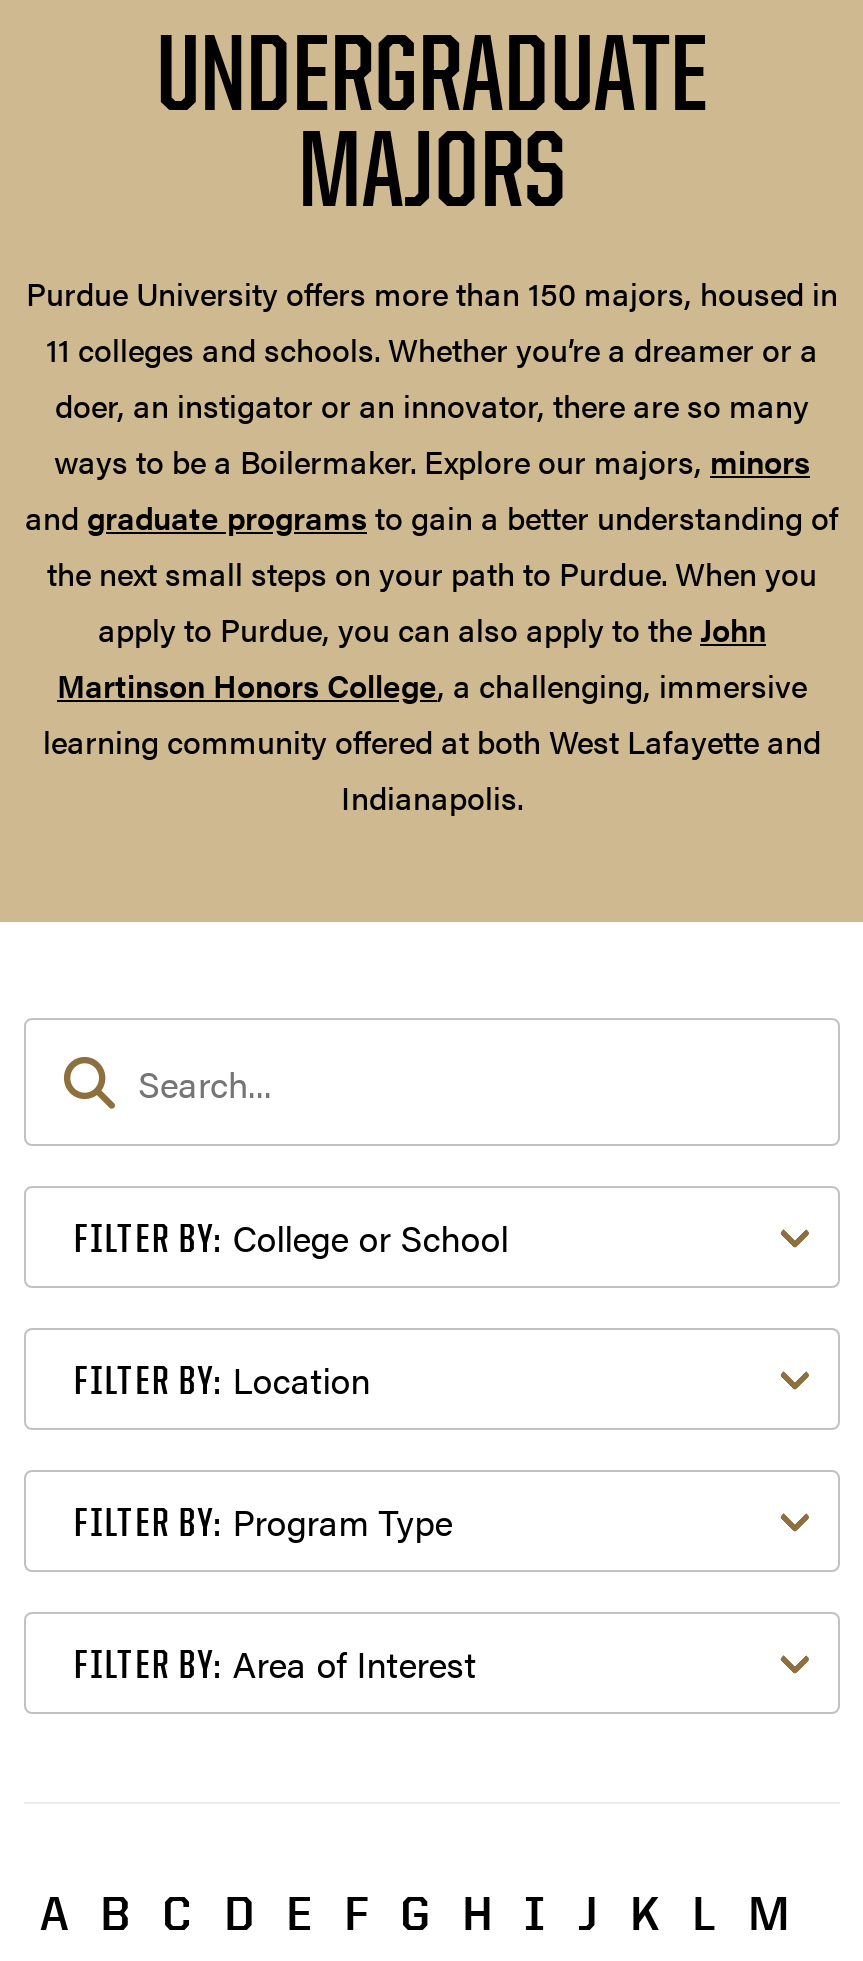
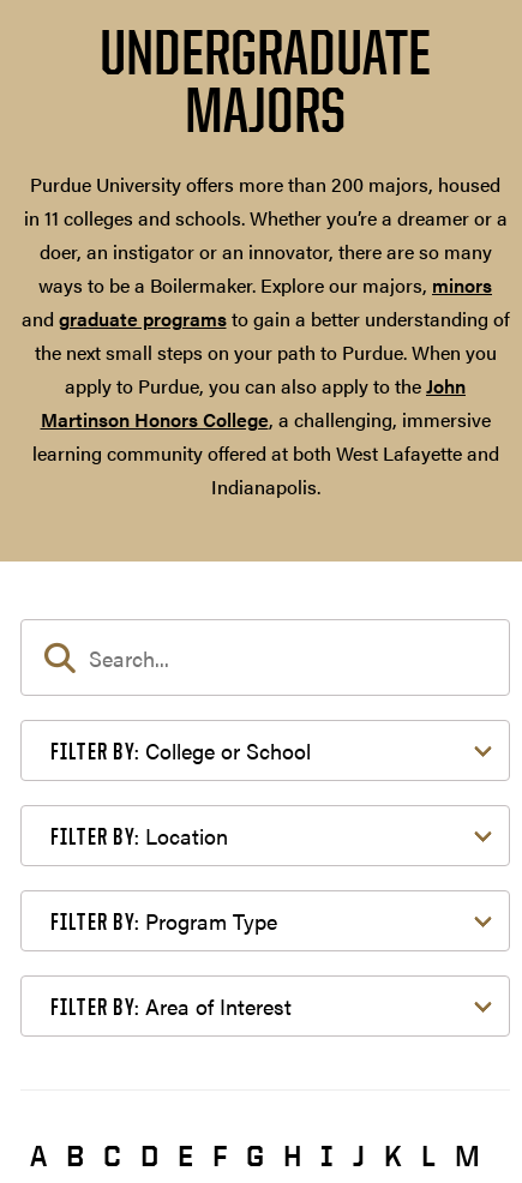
[26,270,838,372] Purdue University offers more than 150 majors, housed in | 11 colleges and schools. Whether you’re a dreamer or a -> [23,171,507,232] Purdue University offers more than 200 majors, housed | in 11 colleges and schools. Whether you’re a dreamer or a

